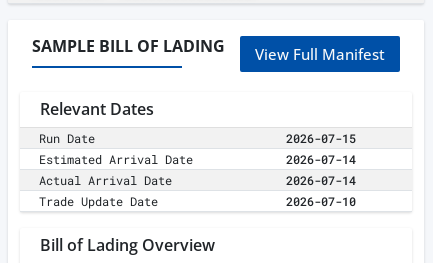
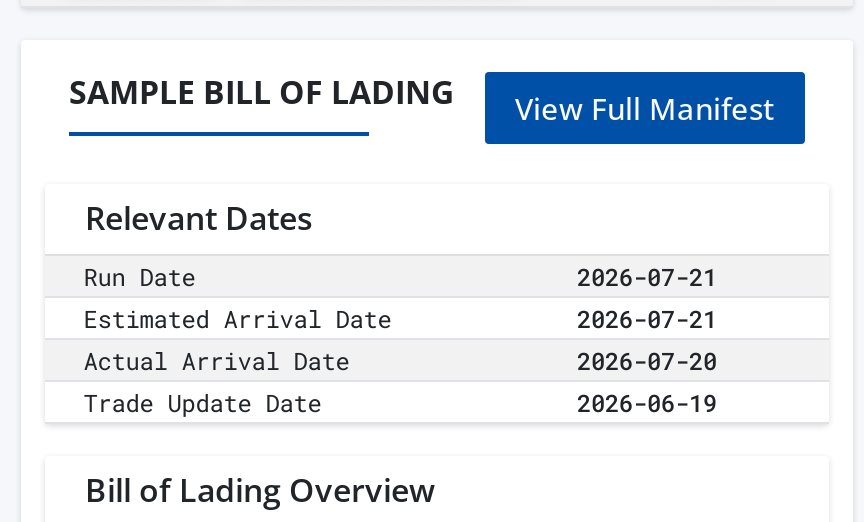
[286,130,356,146] 2026-07-15 -> [577,260,717,292] 2026-07-21
[286,151,356,167] 2026-07-14 -> [577,302,717,334] 2026-07-21
[286,172,356,188] 2026-07-14 -> [577,344,717,376] 2026-07-20
[286,193,356,209] 2026-07-10 -> [577,386,717,418] 2026-06-19

